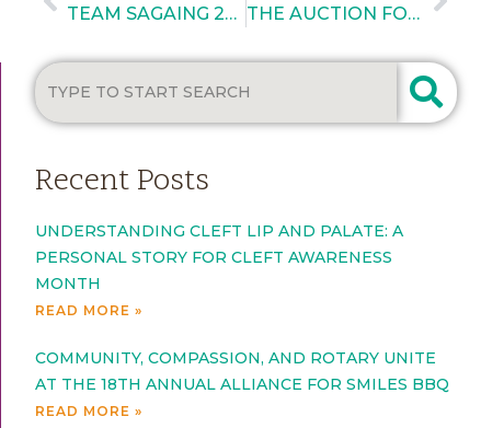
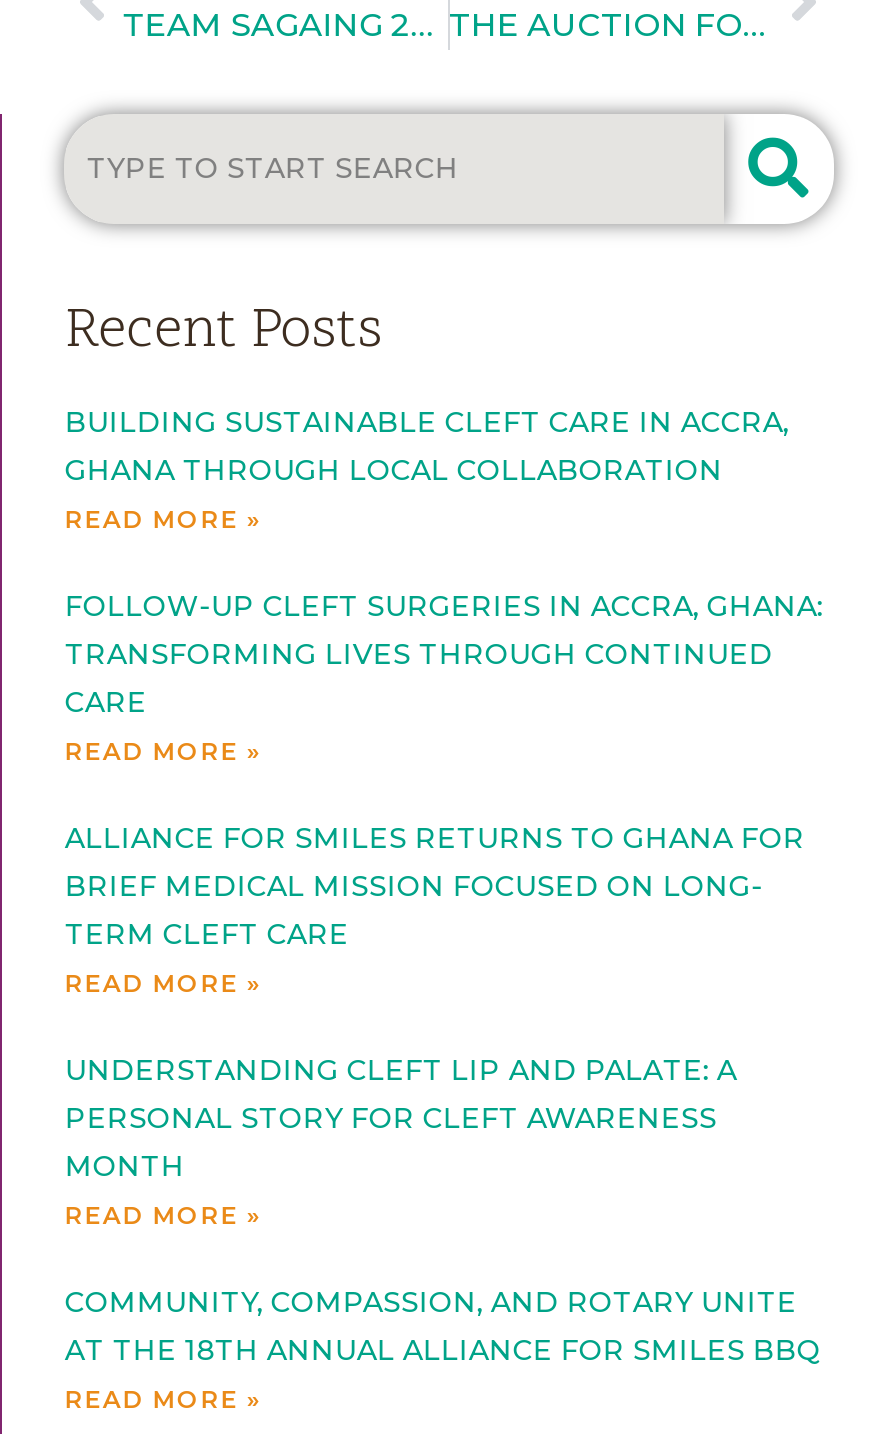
none -> [65,403,823,997] BUILDING SUSTAINABLE CLEFT CARE IN ACCRA, | GHANA THROUGH LOCAL COLLABORATION | READ MORE » | FOLLOW-UP CLEFT SURGERIES IN ACCRA, GHANA: | TRANSFORMING LIVES THROUGH CONTINUED | CARE | READ MORE » | ALLIANCE FOR SMILES RETURNS TO GHANA FOR | BRIEF MEDICAL MISSION FOCUSED ON LONG- | TERM CLEFT CARE | READ MORE »

